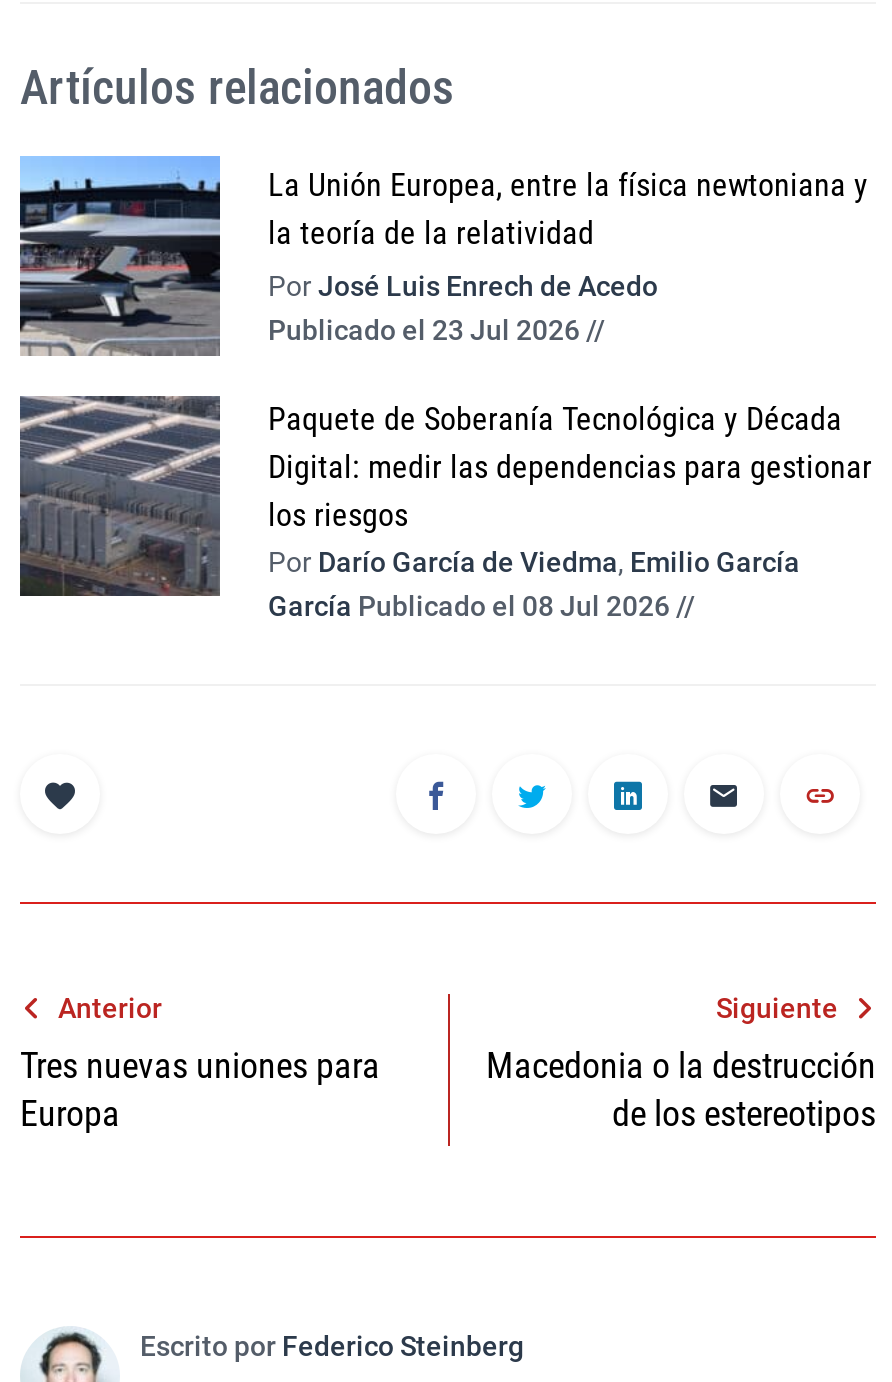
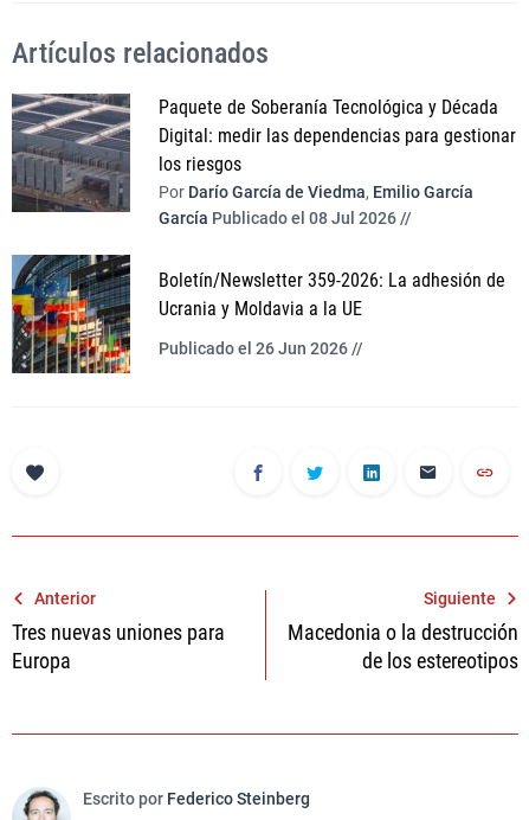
[20,154,868,356] [image] | La Unión Europea, entre la física newtoniana y | la teoría de la relatividad | Por José Luis Enrech de Acedo | Publicado el 23 Jul 2026 // -> none
moved [16,392,872,623] -> [9,91,516,228]: [image] | Paquete de Soberanía Tecnológica y Década | Digital: medir las dependencias para gestionar | los riesgos | Por Darío García de Viedma, Emilio García | García Publicado el 08 Jul 2026 //
none -> [11,254,505,374] [image] | Boletín/Newsletter 359-2026: La adhesión de | Ucrania y Moldavia a la UE | Publicado el 26 Jun 2026 //

